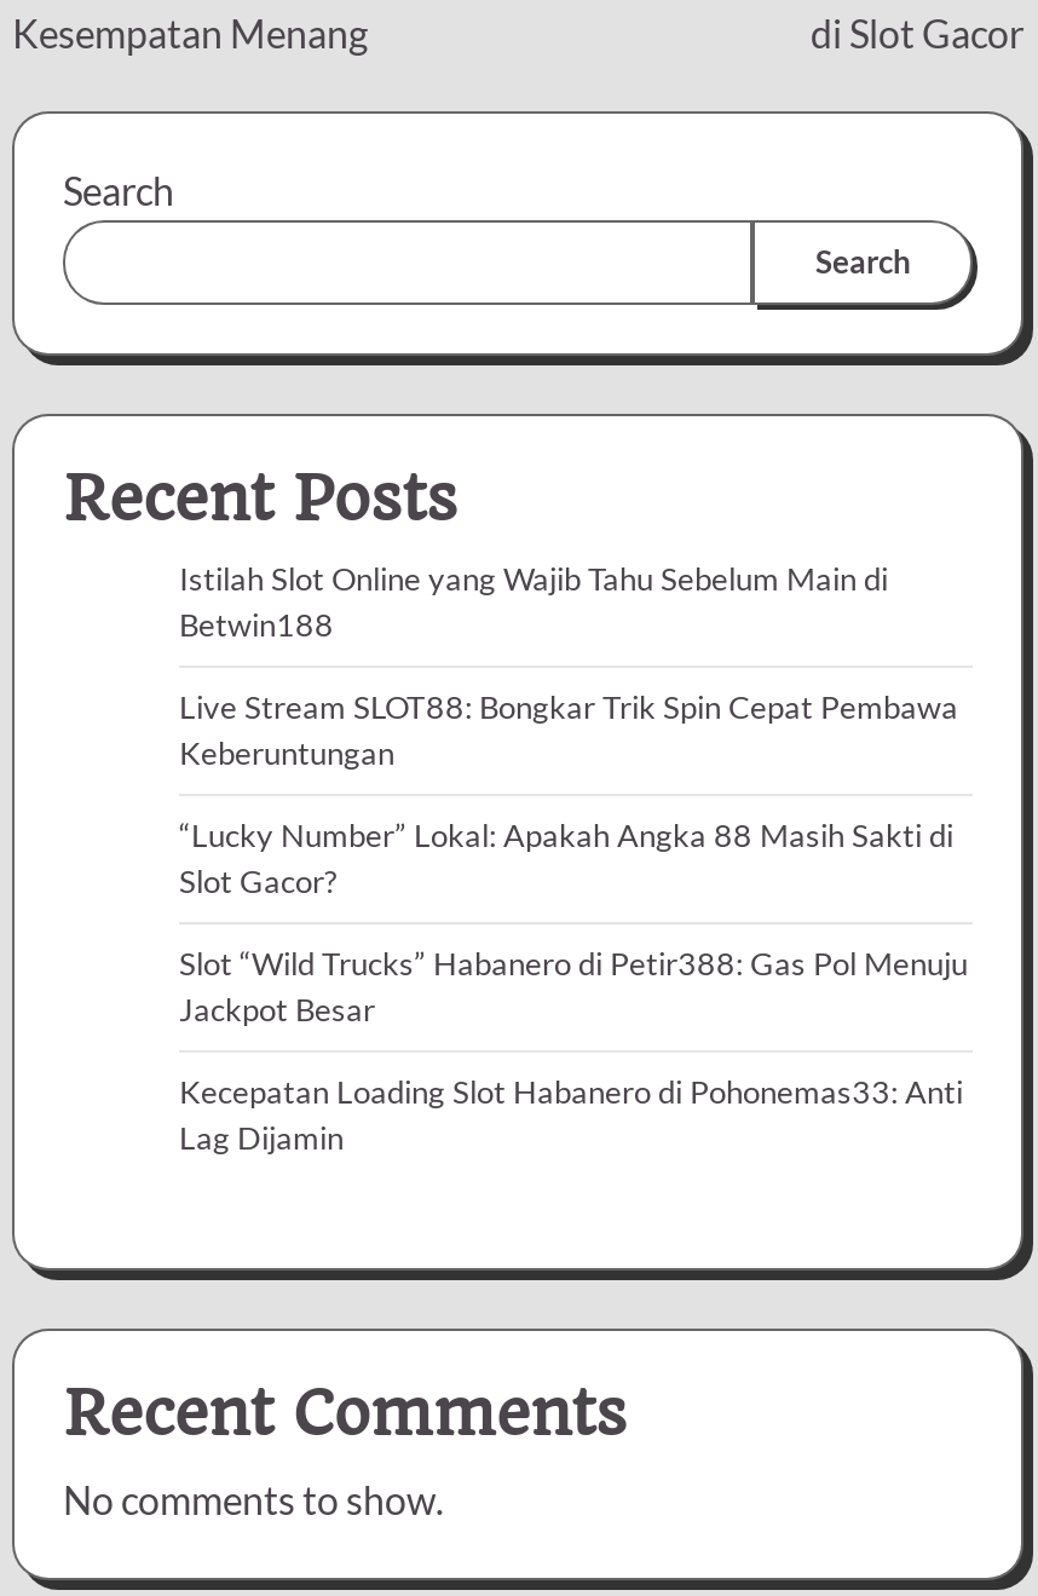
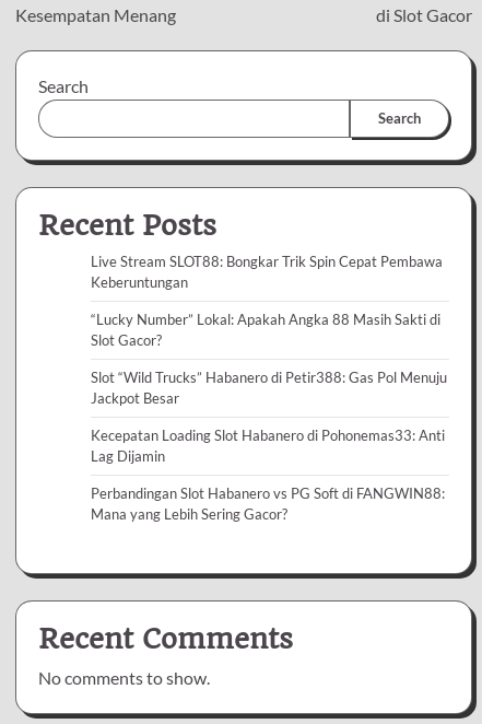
[179,559,888,643] Istilah Slot Online yang Wajib Tahu Sebelum Main di | Betwin188 -> none
moved [179,687,968,1157] -> [91,253,447,465]: Live Stream SLOT88: Bongkar Trik Spin Cepat Pembawa | Keberuntungan | “Lucky Number” Lokal: Apakah Angka 88 Masih Sakti di | Slot Gacor? | Slot “Wild Trucks” Habanero di Petir388: Gas Pol Menuju | Jackpot Besar | Kecepatan Loading Slot Habanero di Pohonemas33: Anti | Lag Dijamin
none -> [91,484,445,523] Perbandingan Slot Habanero vs PG Soft di FANGWIN88: | Mana yang Lebih Sering Gacor?

